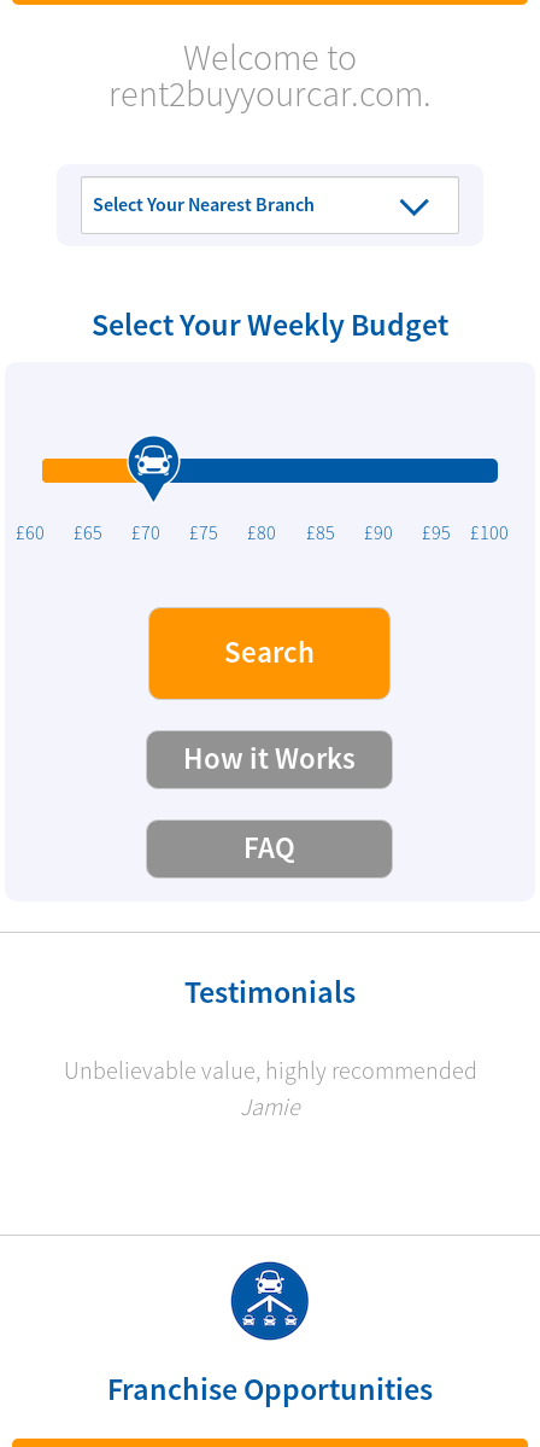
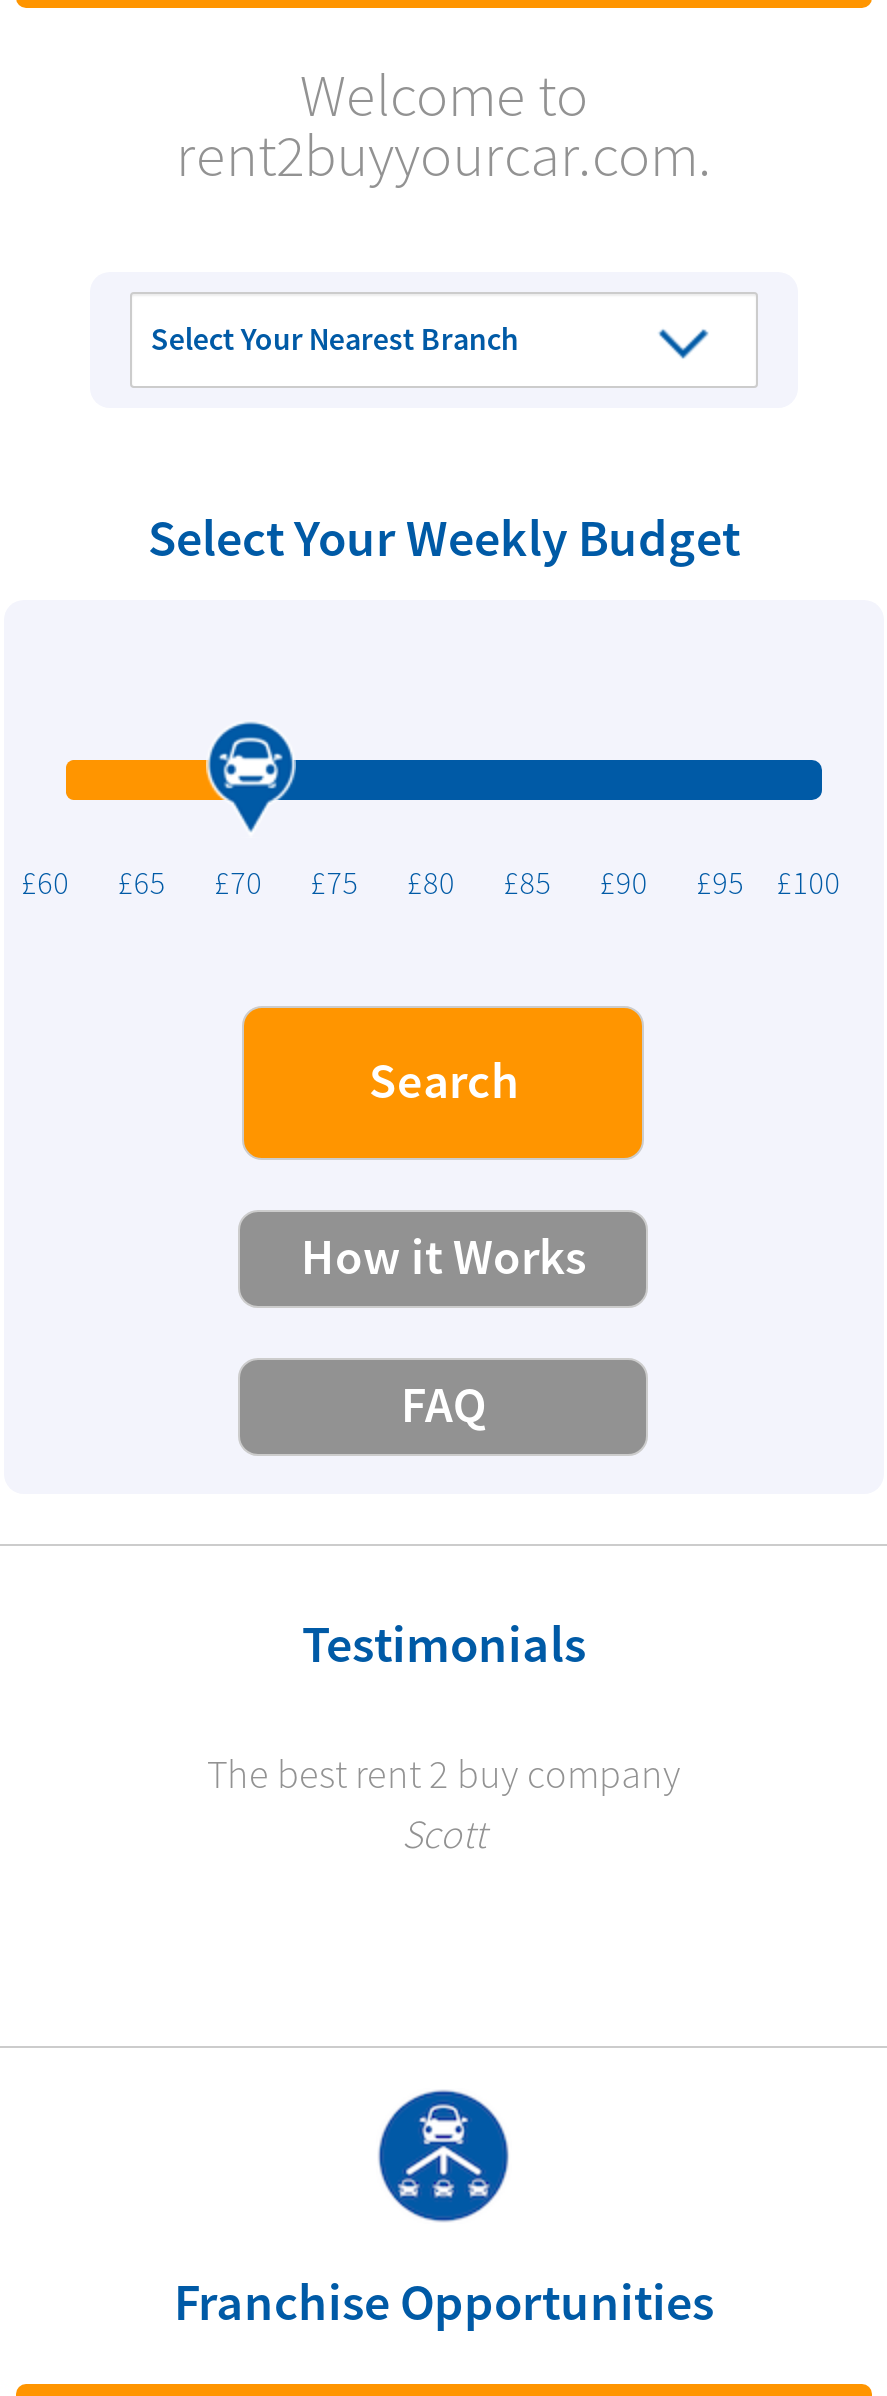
[63,1056,477,1122] Unbelievable value, highly recommended | Jamie -> [207,1750,681,1860] The best rent 2 buy company | Scott

